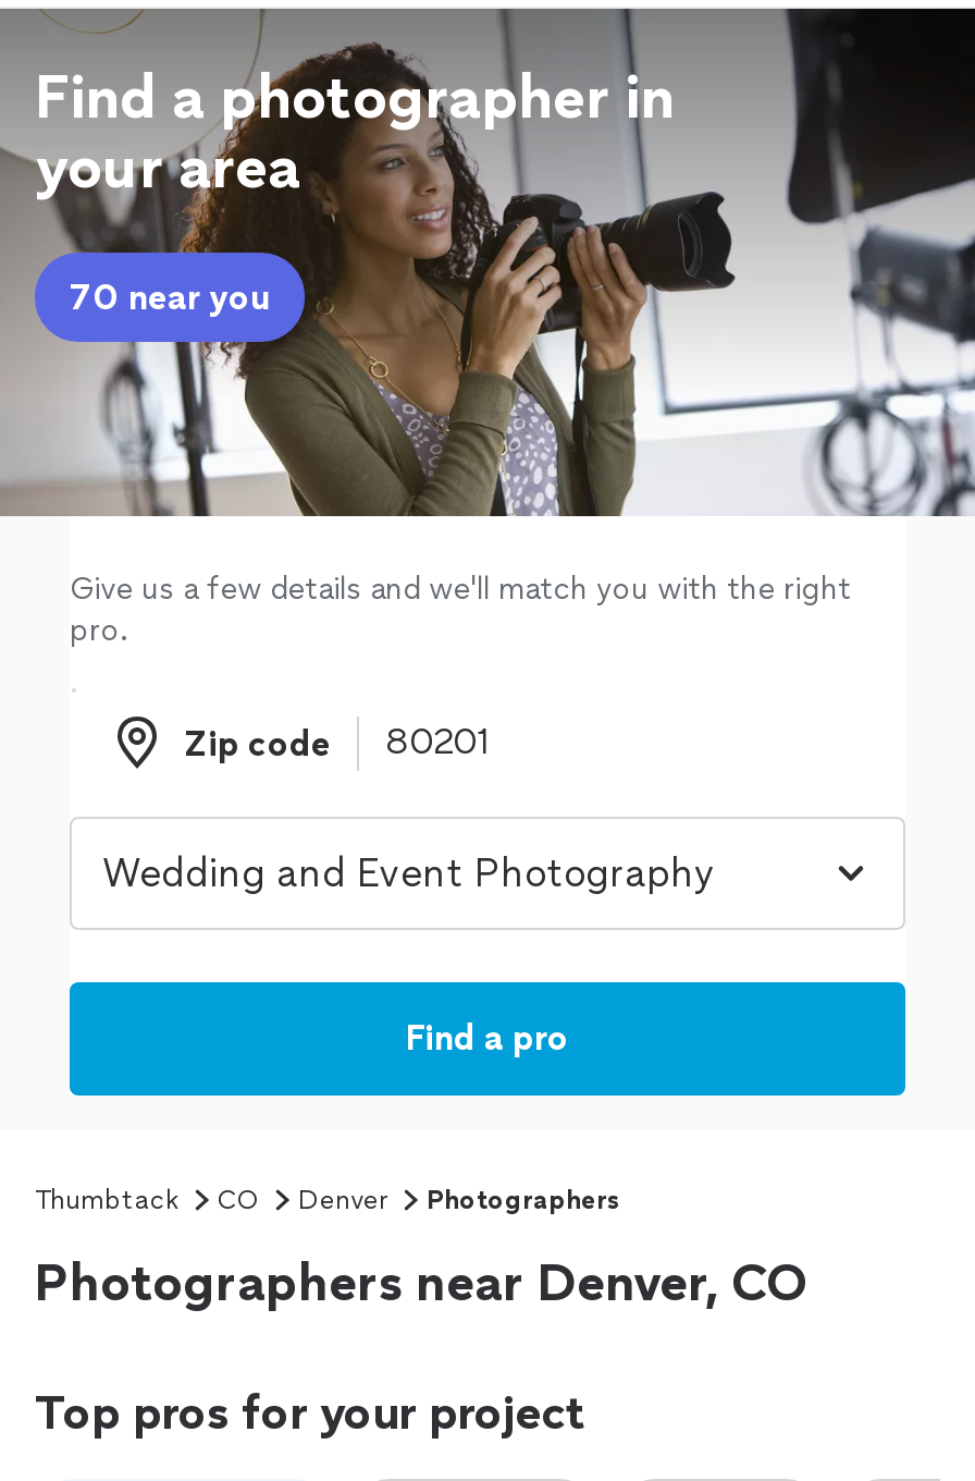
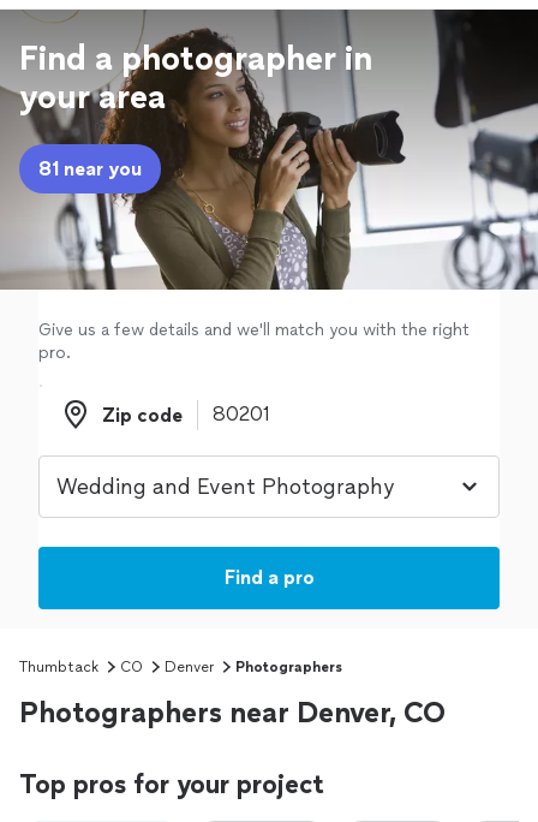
[70,277,270,318] 70 near you -> [38,157,142,180] 81 near you

